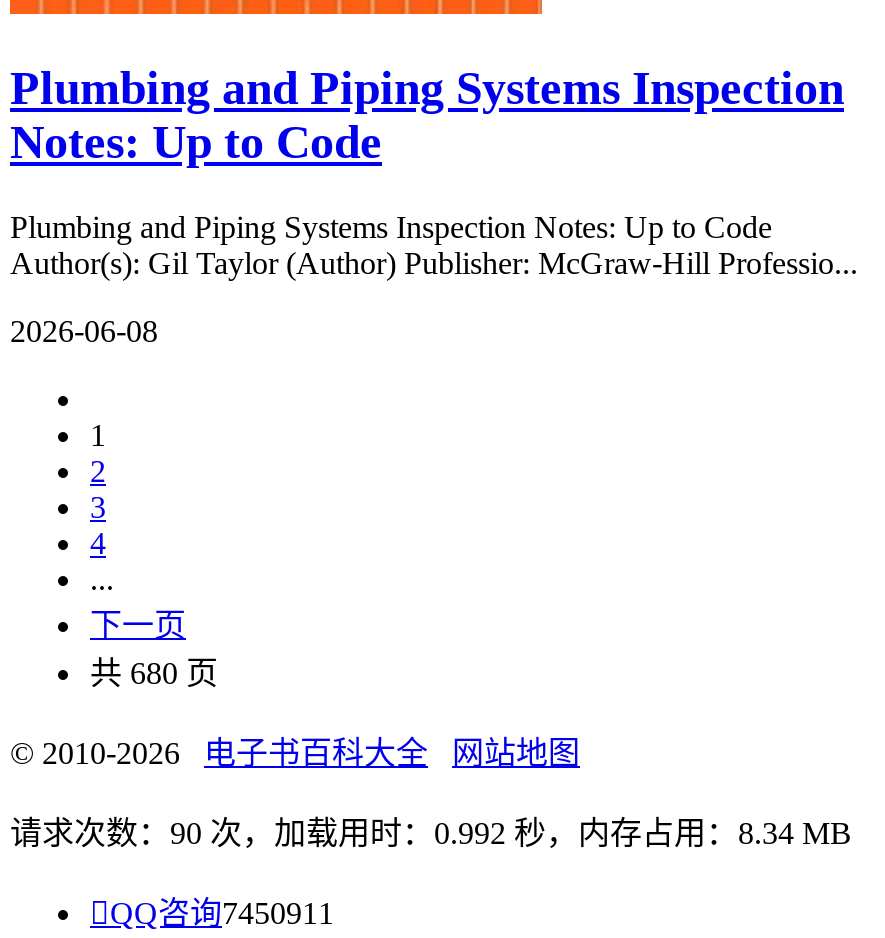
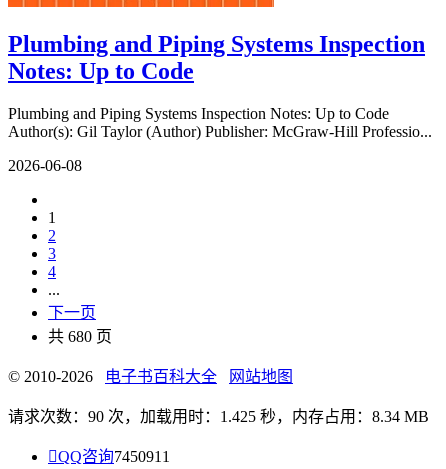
[10,816,852,850] 请求次数：90 次，加载用时：0.992 秒，内存占用：8.34 MB -> [8,408,429,425] 请求次数：90 次，加载用时：1.425 秒，内存占用：8.34 MB

